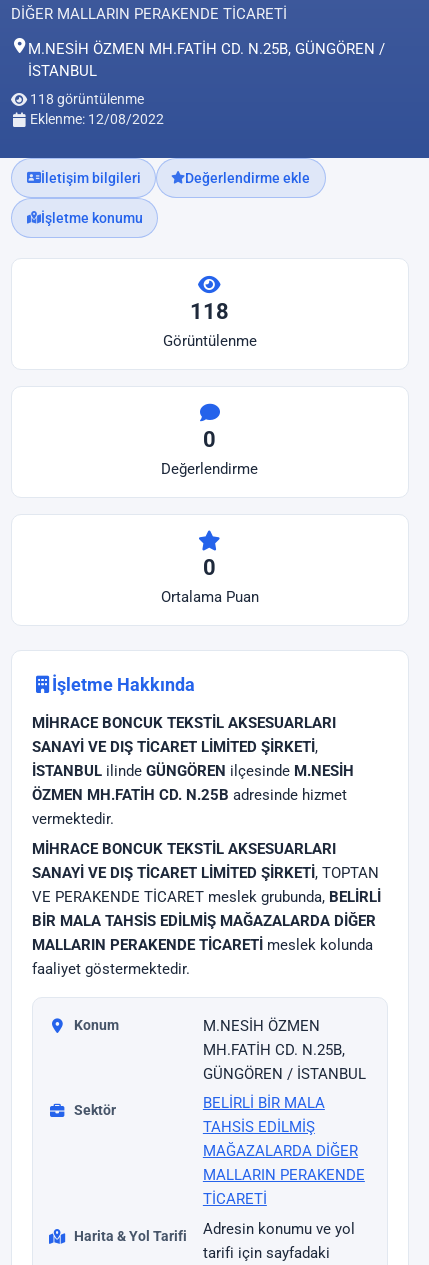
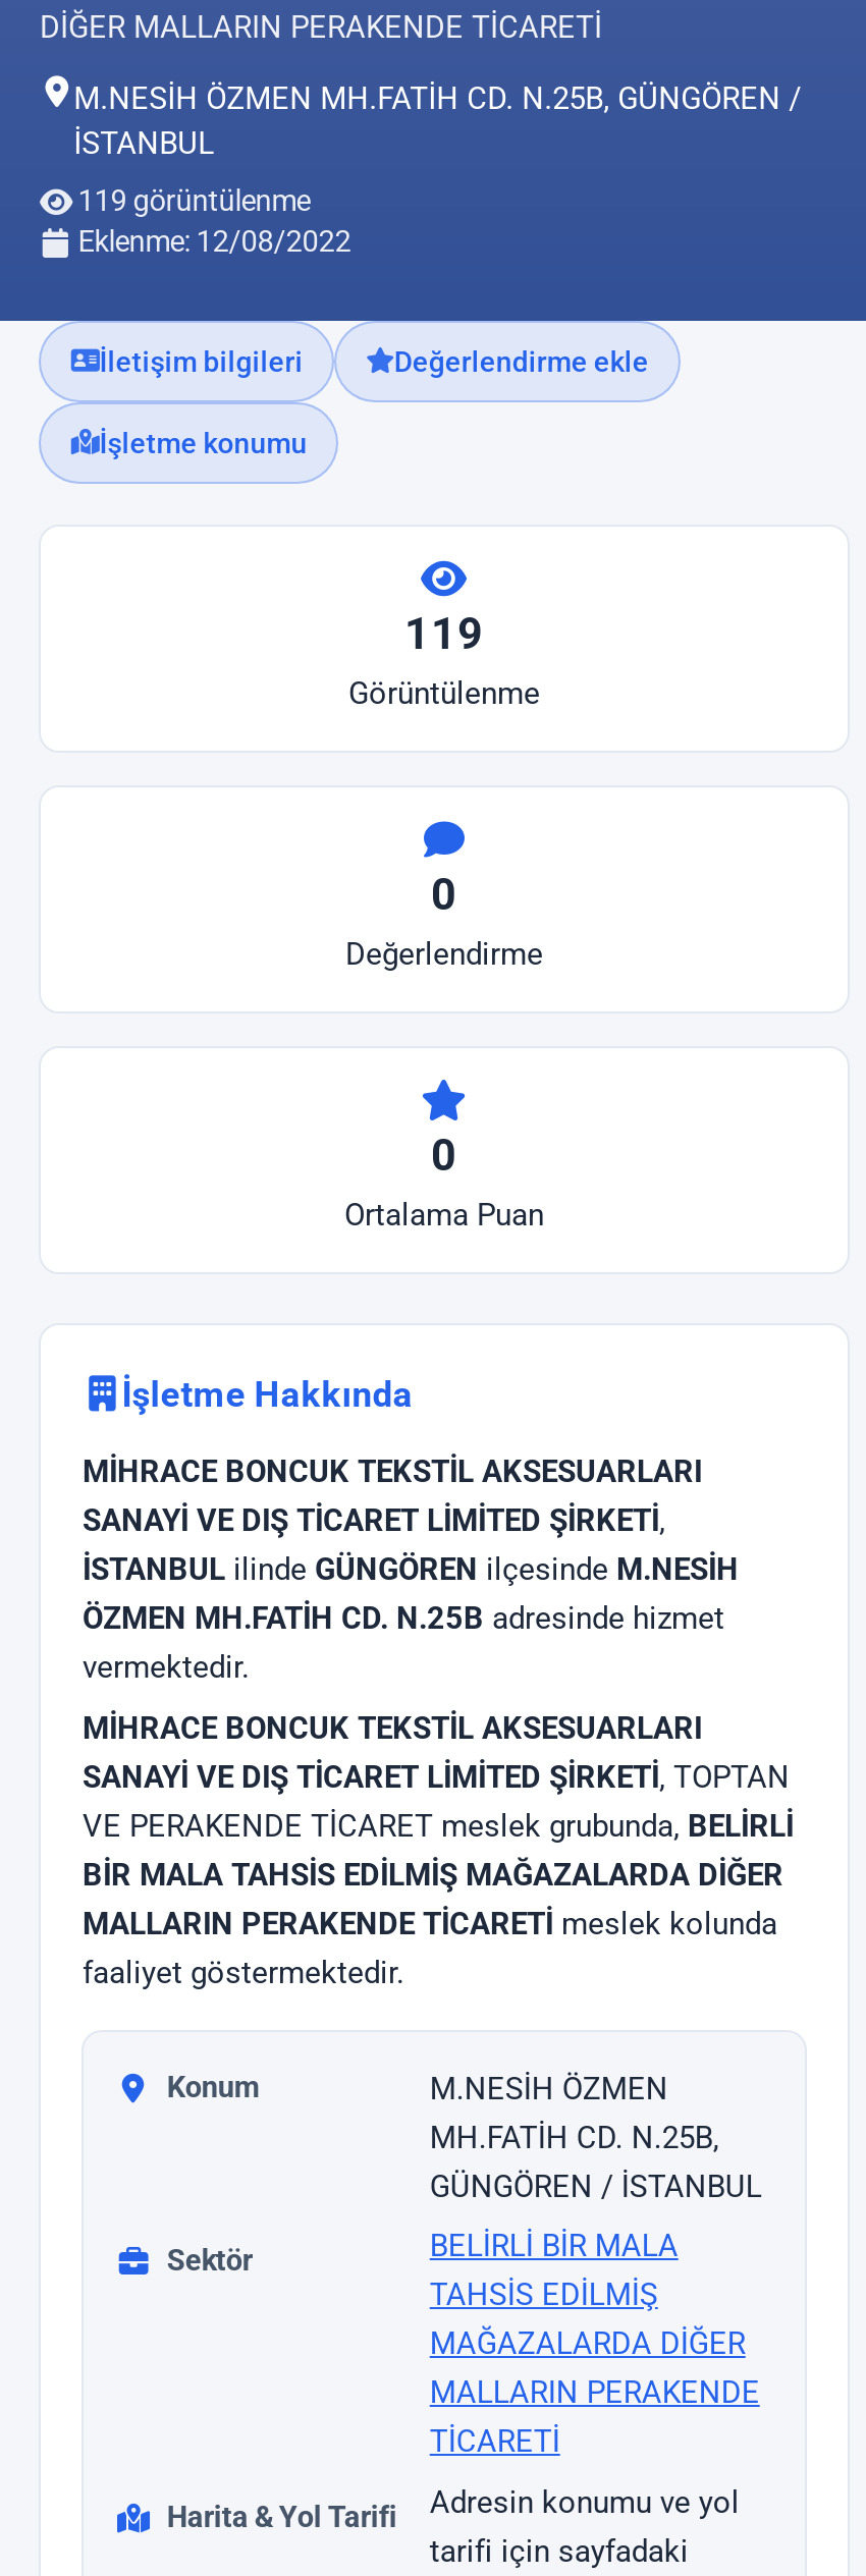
[27,91,144,108] 118 görüntülenme -> [72,184,310,219] 119 görüntülenme
[190,299,229,324] 118 -> [404,608,484,659] 119

